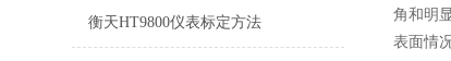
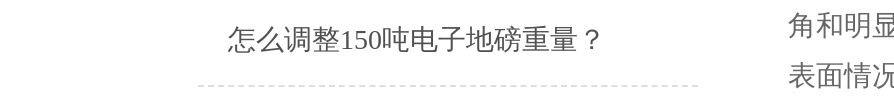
[88,14,261,30] 衡天HT9800仪表标定方法 -> [228,25,606,55] 怎么调整150吨电子地磅重量？

